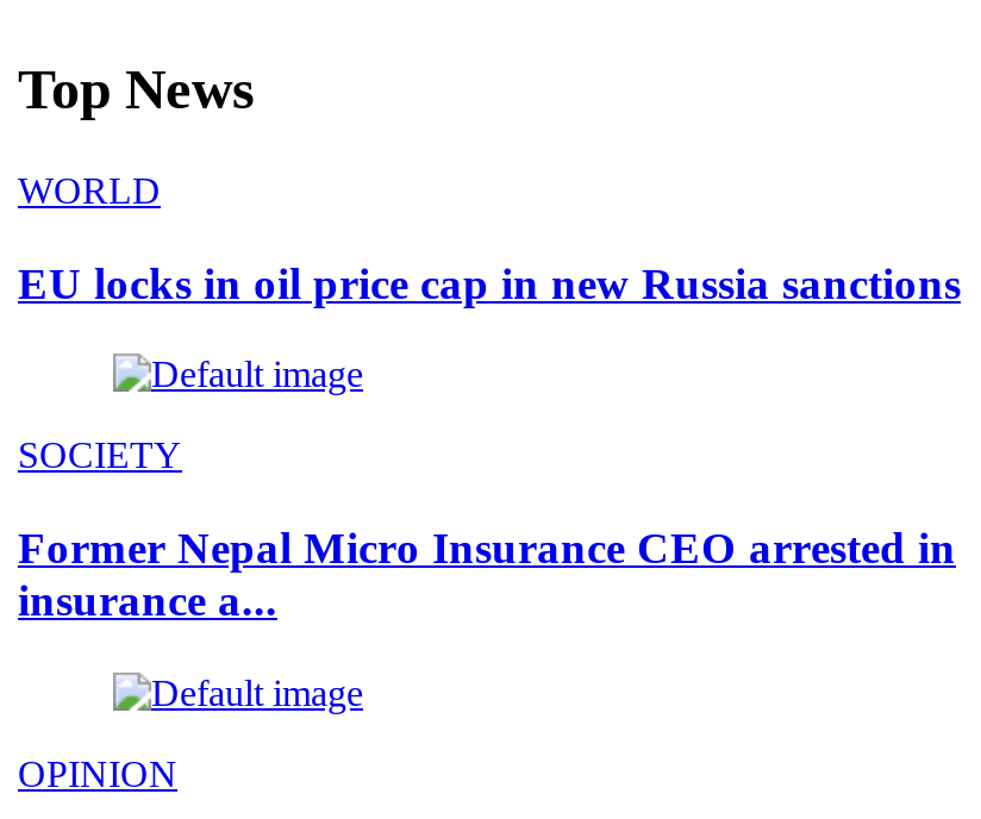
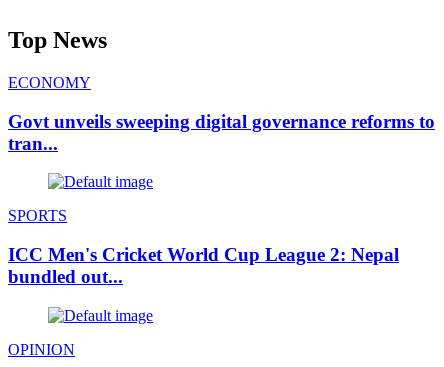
[18,170,161,211] WORLD -> [8,74,91,91] ECONOMY
[18,258,961,308] EU locks in oil price cap in new Russia sanctions -> [8,111,435,154] Govt unveils sweeping digital governance reforms to | tran...
[18,435,182,476] SOCIETY -> [8,207,67,224] SPORTS
[18,523,956,625] Former Nepal Micro Insurance CEO arrested in | insurance a... -> [8,244,399,287] ICC Men's Cricket World Cup League 2: Nepal | bundled out...

